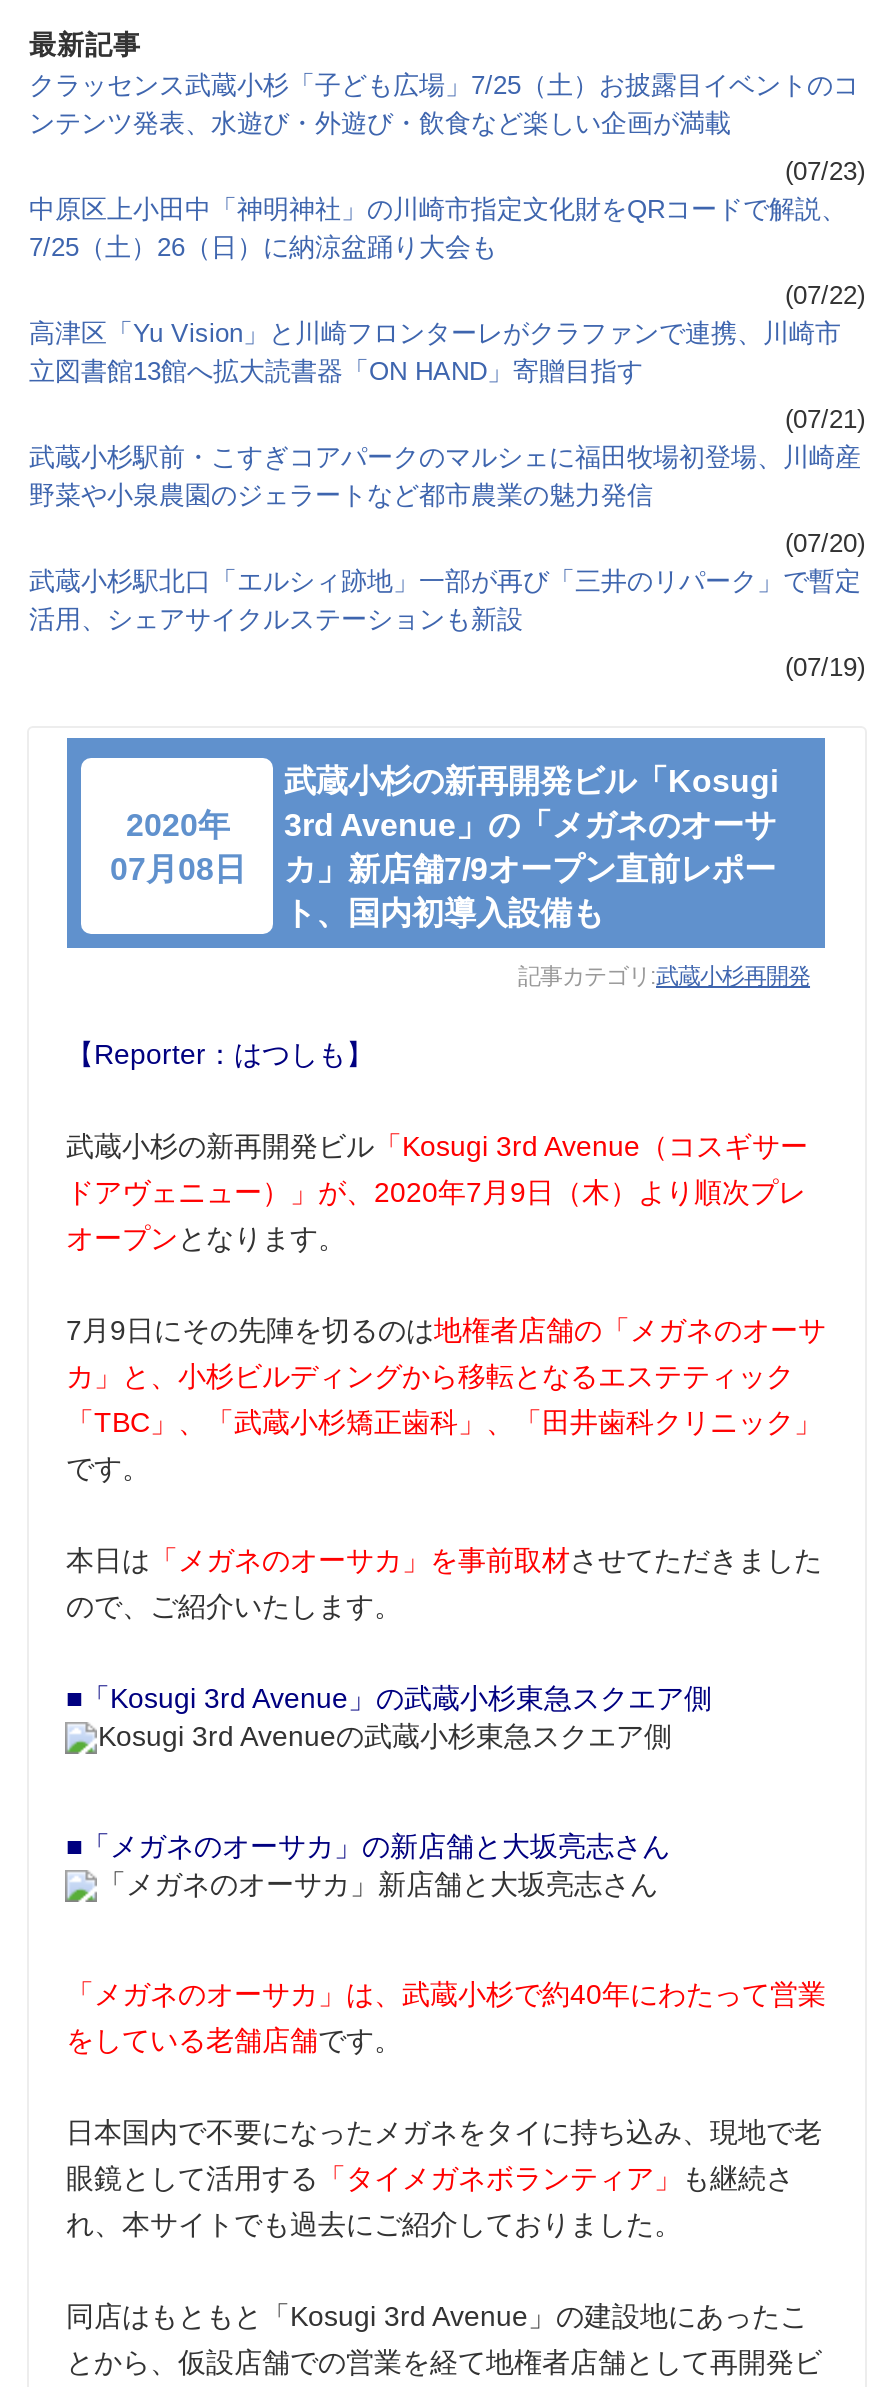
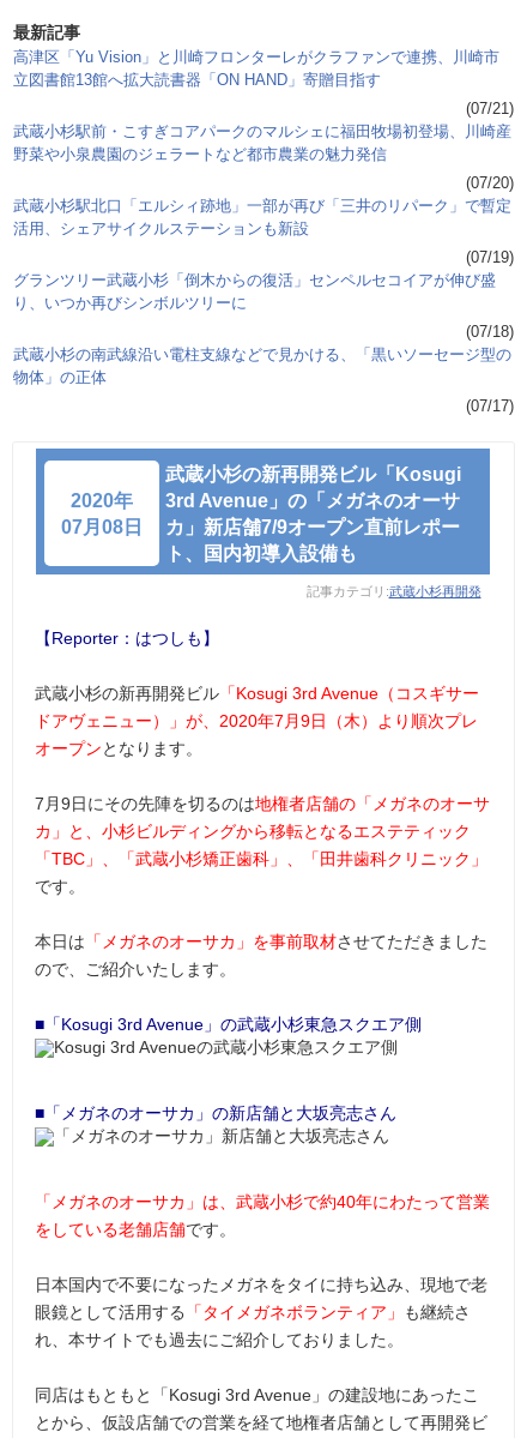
[29,70,865,310] クラッセンス武蔵小杉「子ども広場」7/25（土）お披露目イベントのコ | ンテンツ発表、水遊び・外遊び・飲食など楽しい企画が満載 | (07/23) | 中原区上小田中「神明神社」の川崎市指定文化財をQRコードで解説、 | 7/25（土）26（日）に納涼盆踊り大会も | (07/22) -> none
moved [29,318,865,682] -> [13,48,514,266]: 高津区「Yu Vision」と川崎フロンターレがクラファンで連携、川崎市 | 立図書館13館へ拡大読書器「ON HAND」寄贈目指す | (07/21) | ... | 活用、シェアサイクルステーションも新設 | (07/19)
none -> [13,271,514,415] グランツリー武蔵小杉「倒木からの復活」センペルセコイアが伸び盛 | り、いつか再びシンボルツリーに | (07/18) | 武蔵小杉の南武線沿い電柱支線などで見かける、「黒いソーセージ型の | 物体」の正体 | (07/17)

